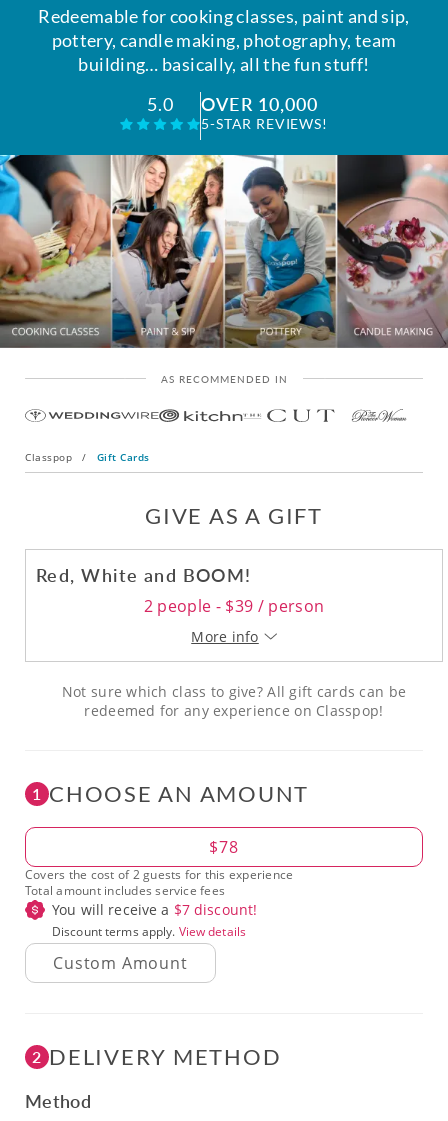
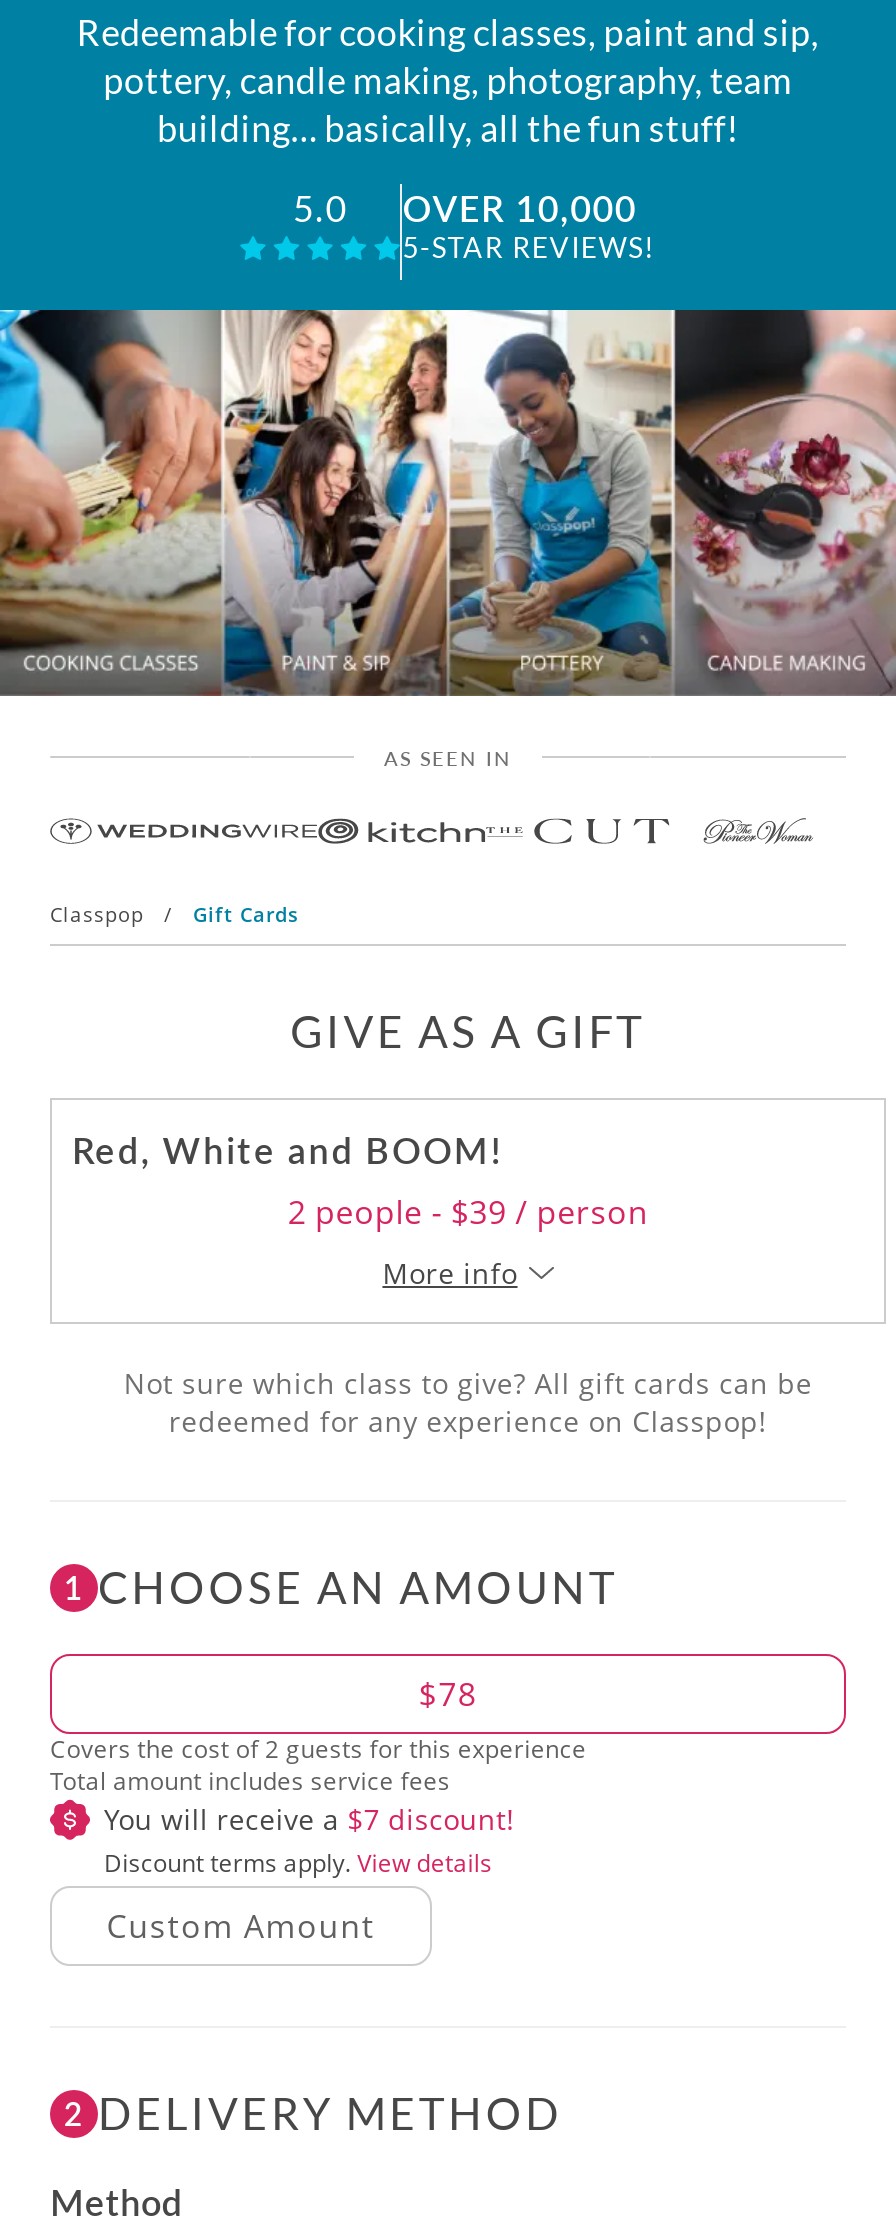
[160,372,287,386] AS RECOMMENDED IN -> [384,745,512,773] AS SEEN IN

